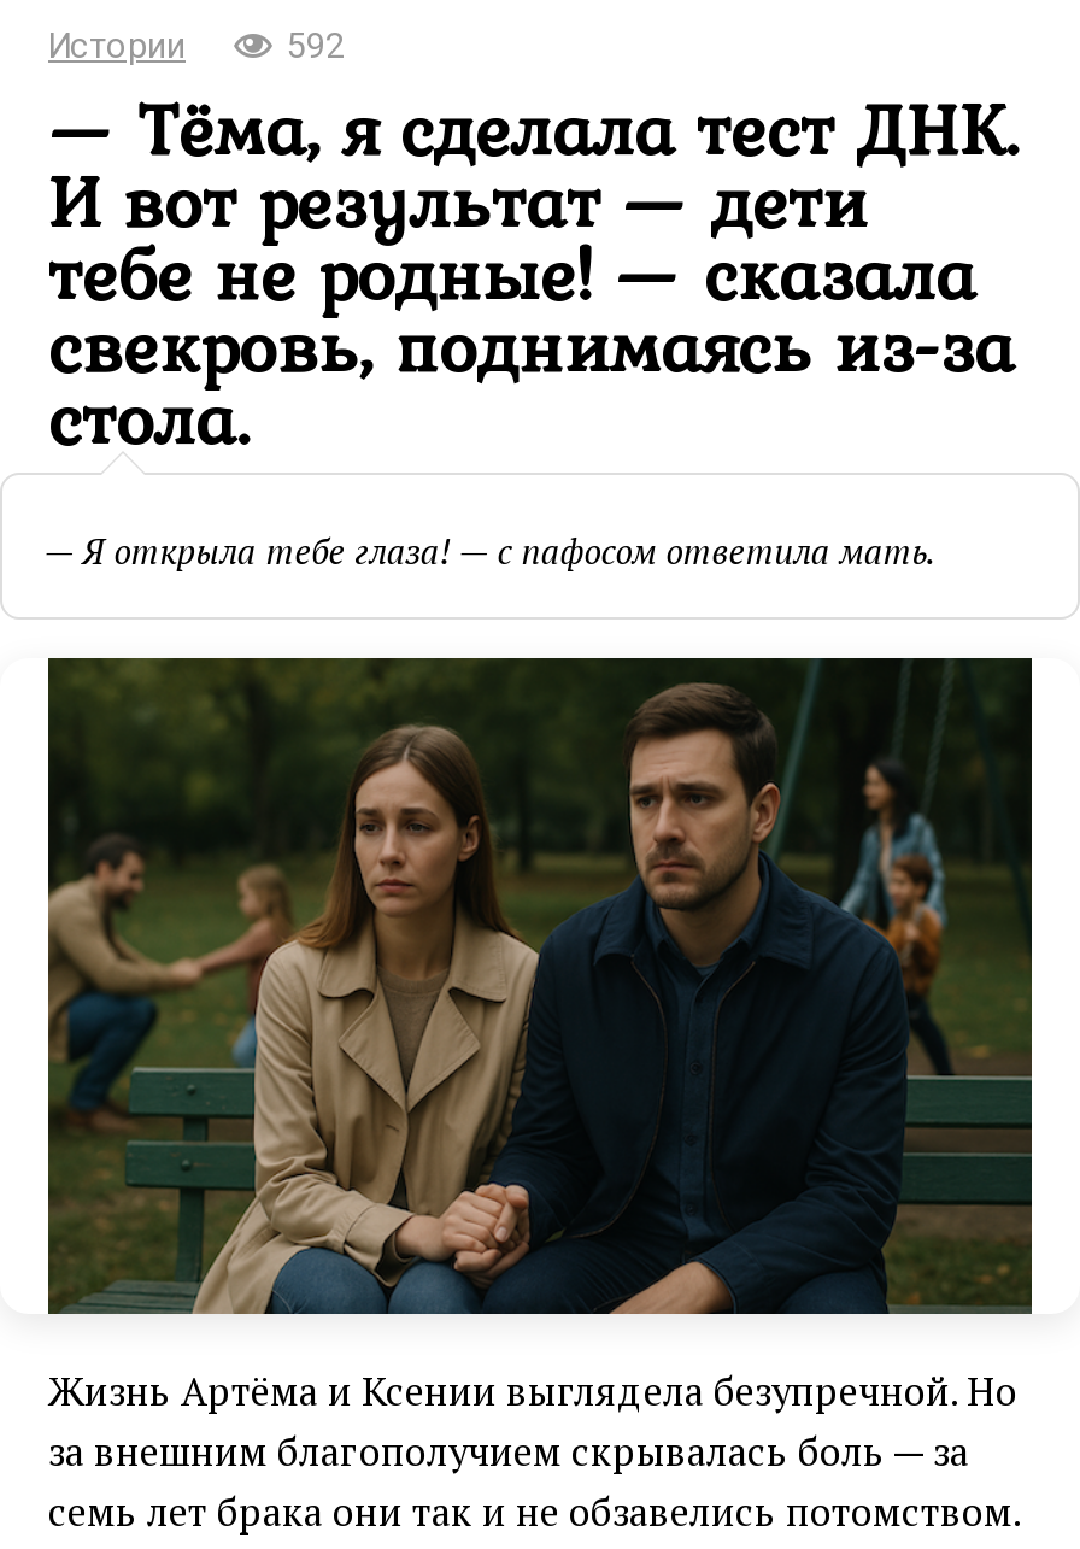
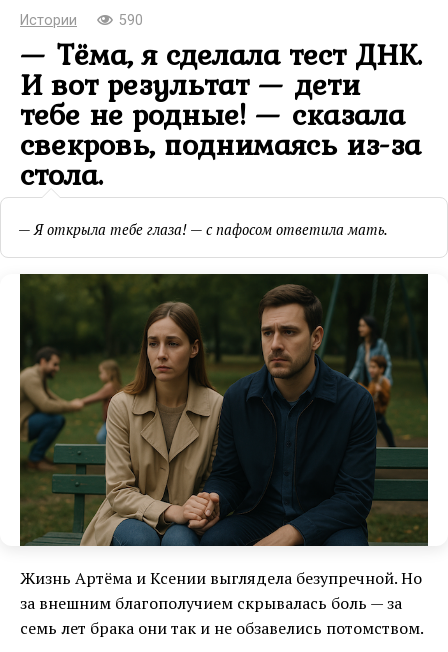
[287,27,345,68] 592 -> [119,12,143,29] 590

